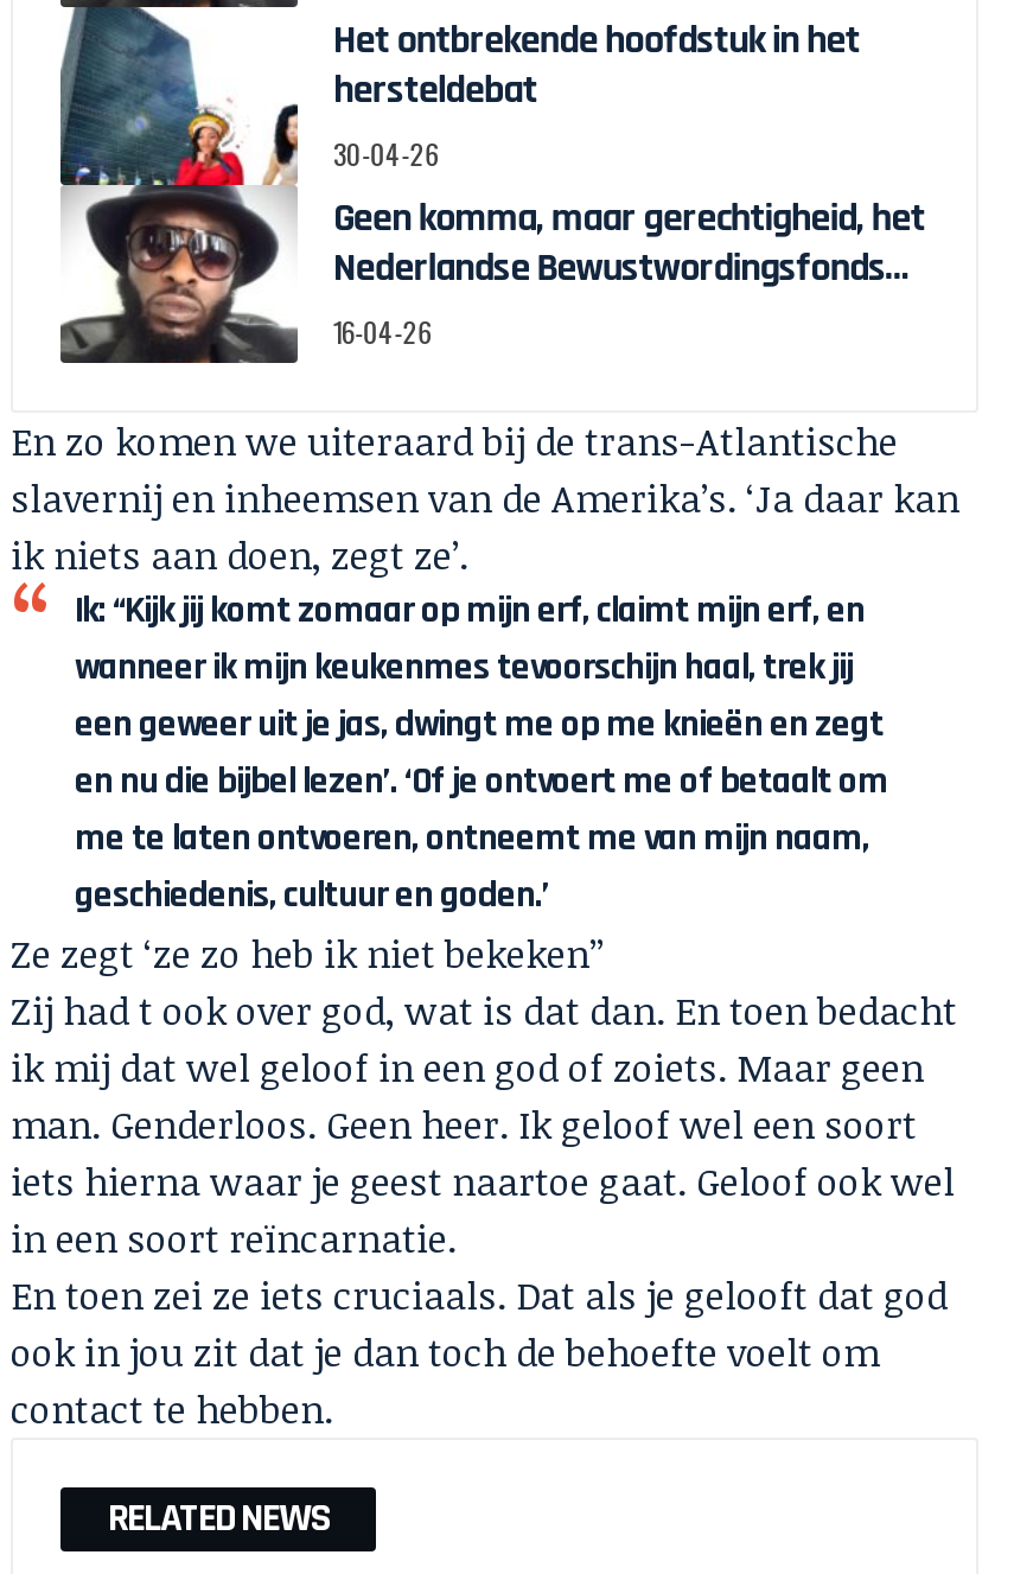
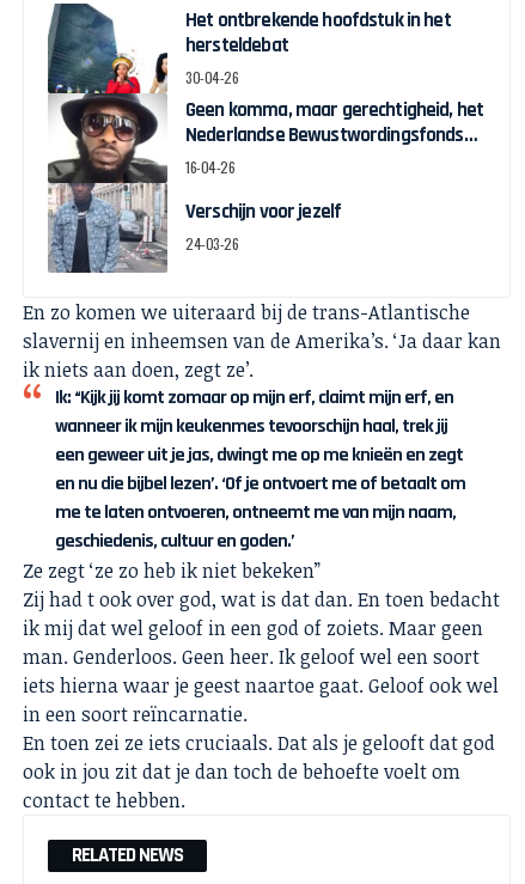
none -> [48,183,341,274] [image] | Verschijn voor jezelf | 24-03-26

